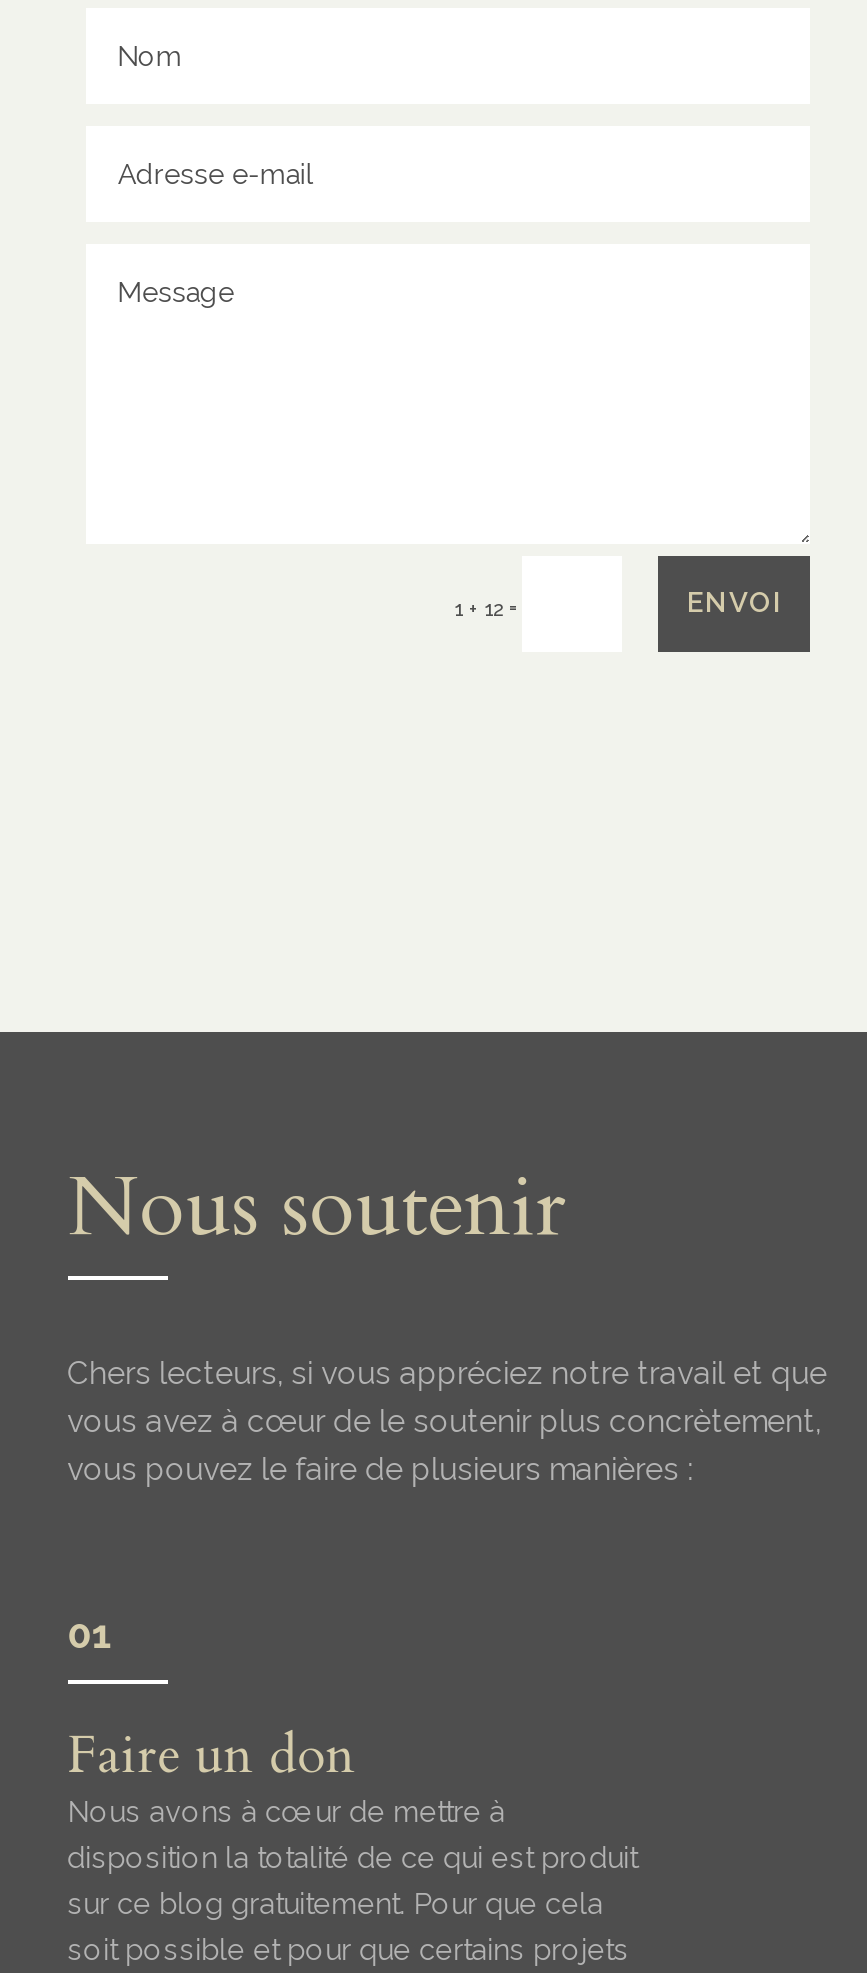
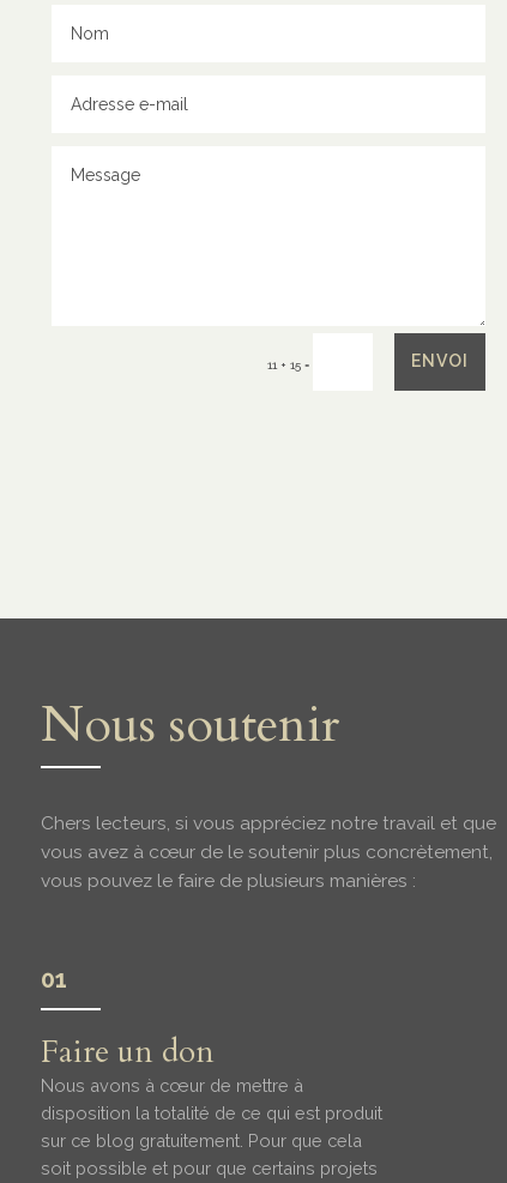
[455,595,523,619] 1 + 12 = -> [268,357,313,371] 11 + 15 =

